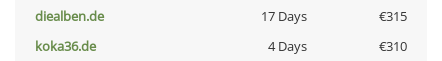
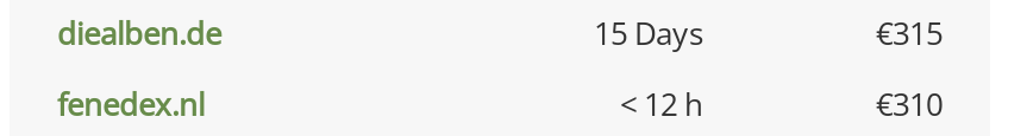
[260,7,306,25] 17 Days -> [594,12,703,54] 15 Days
[35,37,306,55] koka36.de | 4 Days -> [57,83,703,125] fenedex.nl | < 12 h

